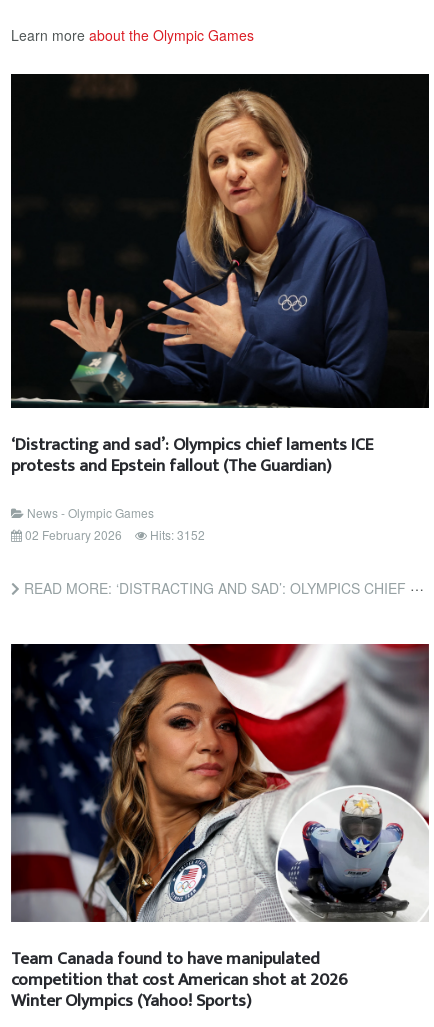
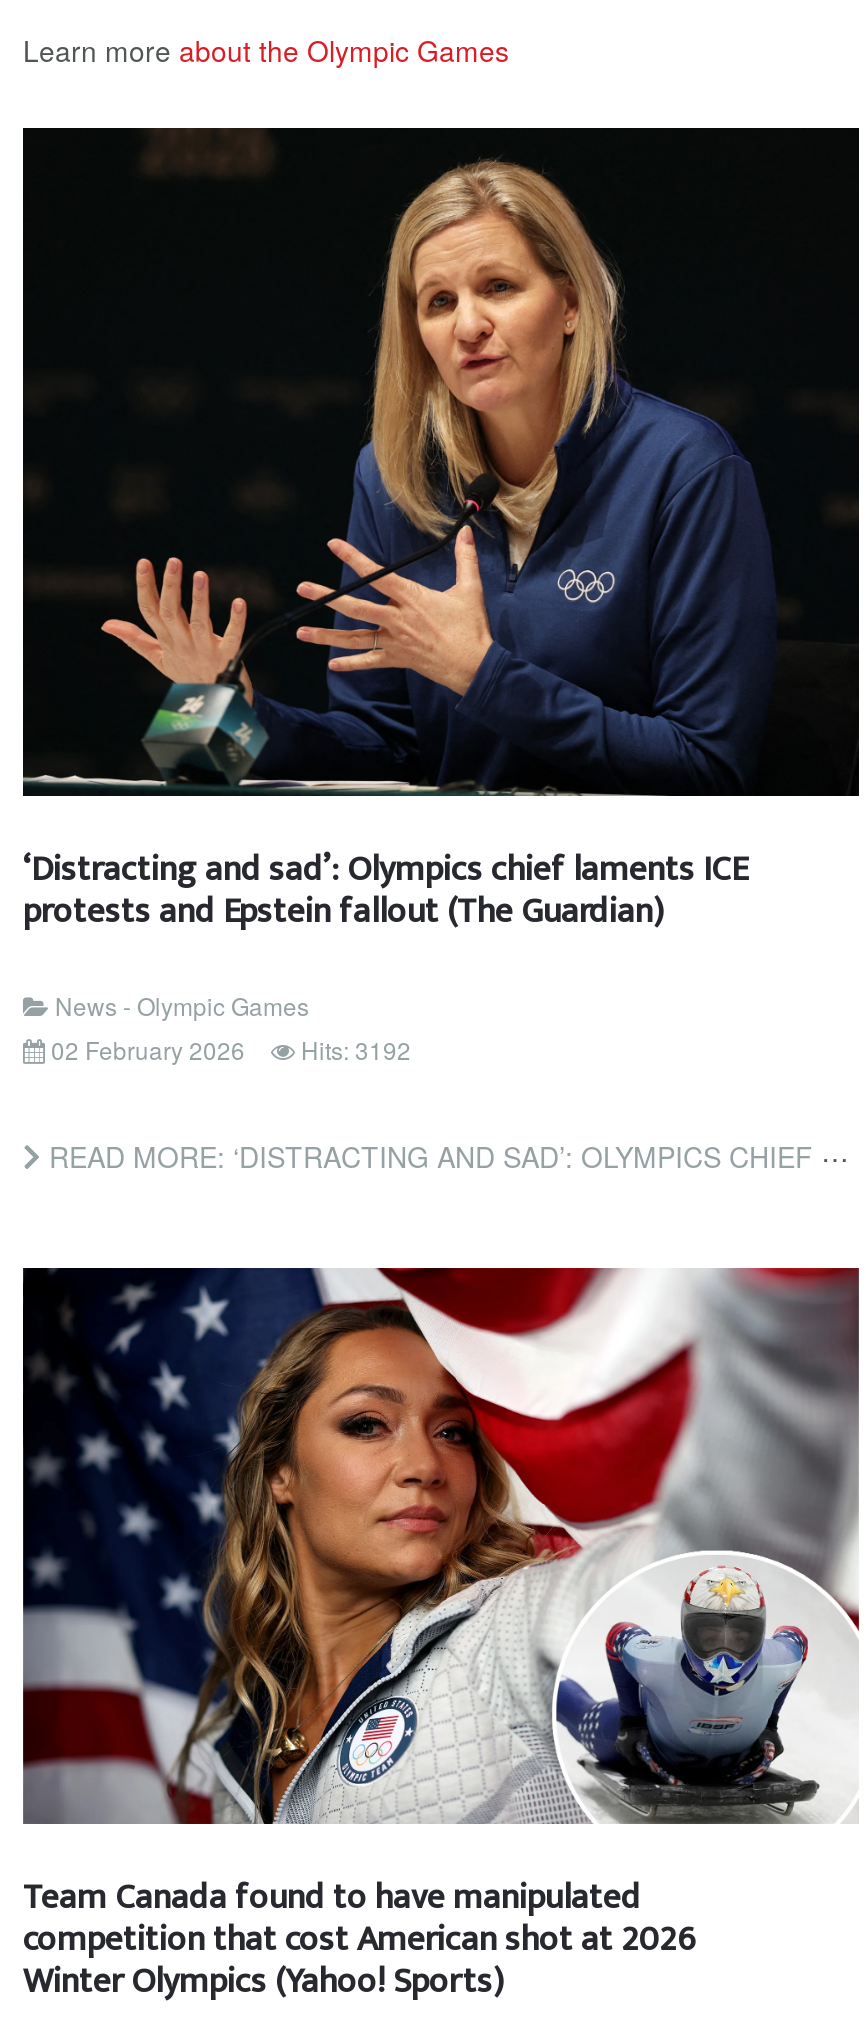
[25,526,205,543] 02 February 2026 Hits: 3152 -> [51,1033,411,1067] 02 February 2026 Hits: 3192

